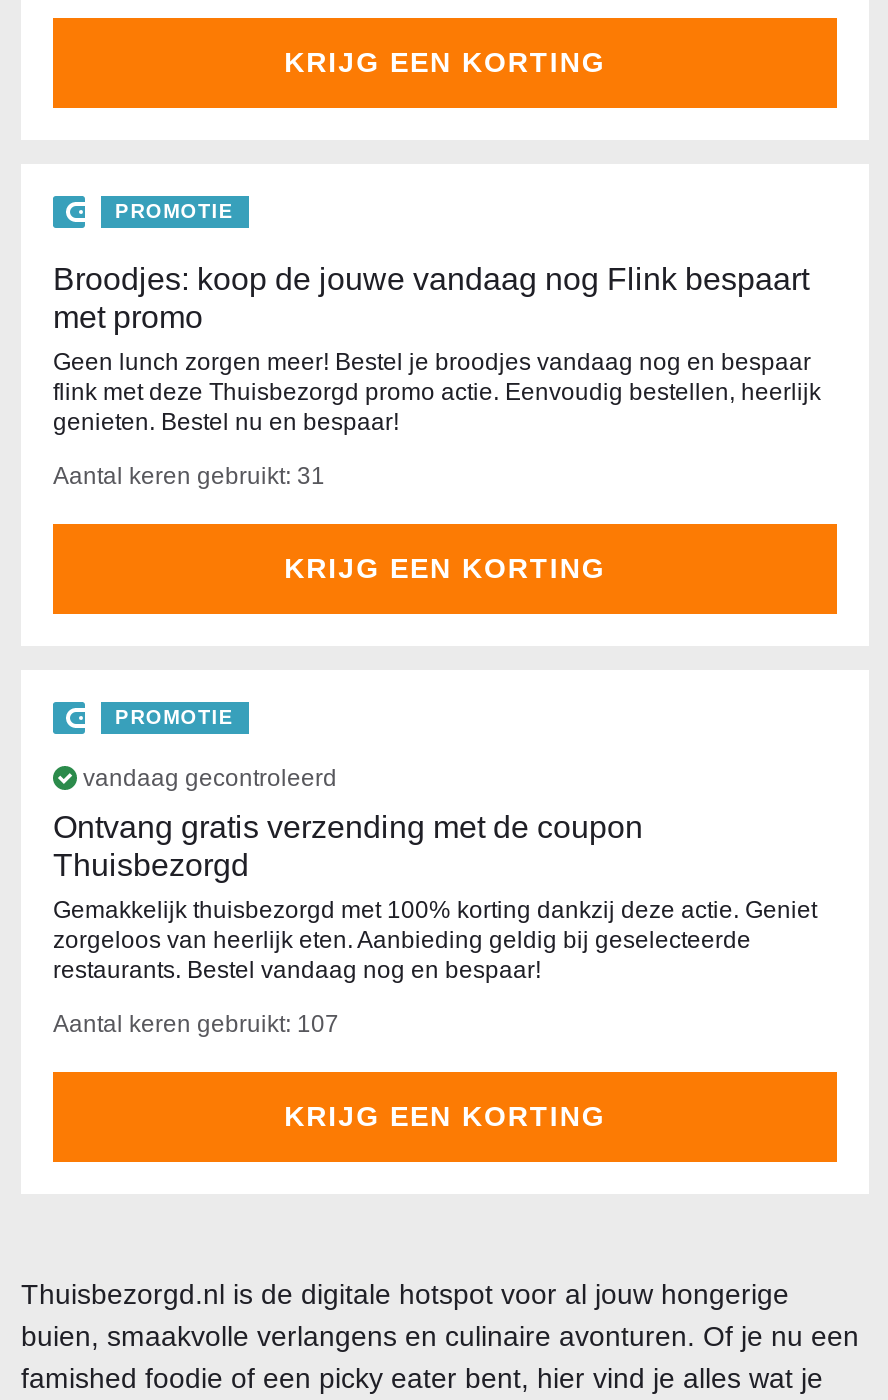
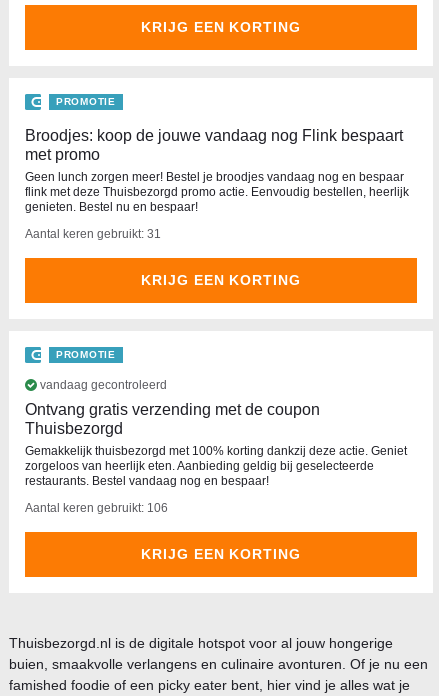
[53,1010,339,1038] Aantal keren gebruikt: 107 -> [25,501,168,515] Aantal keren gebruikt: 106

